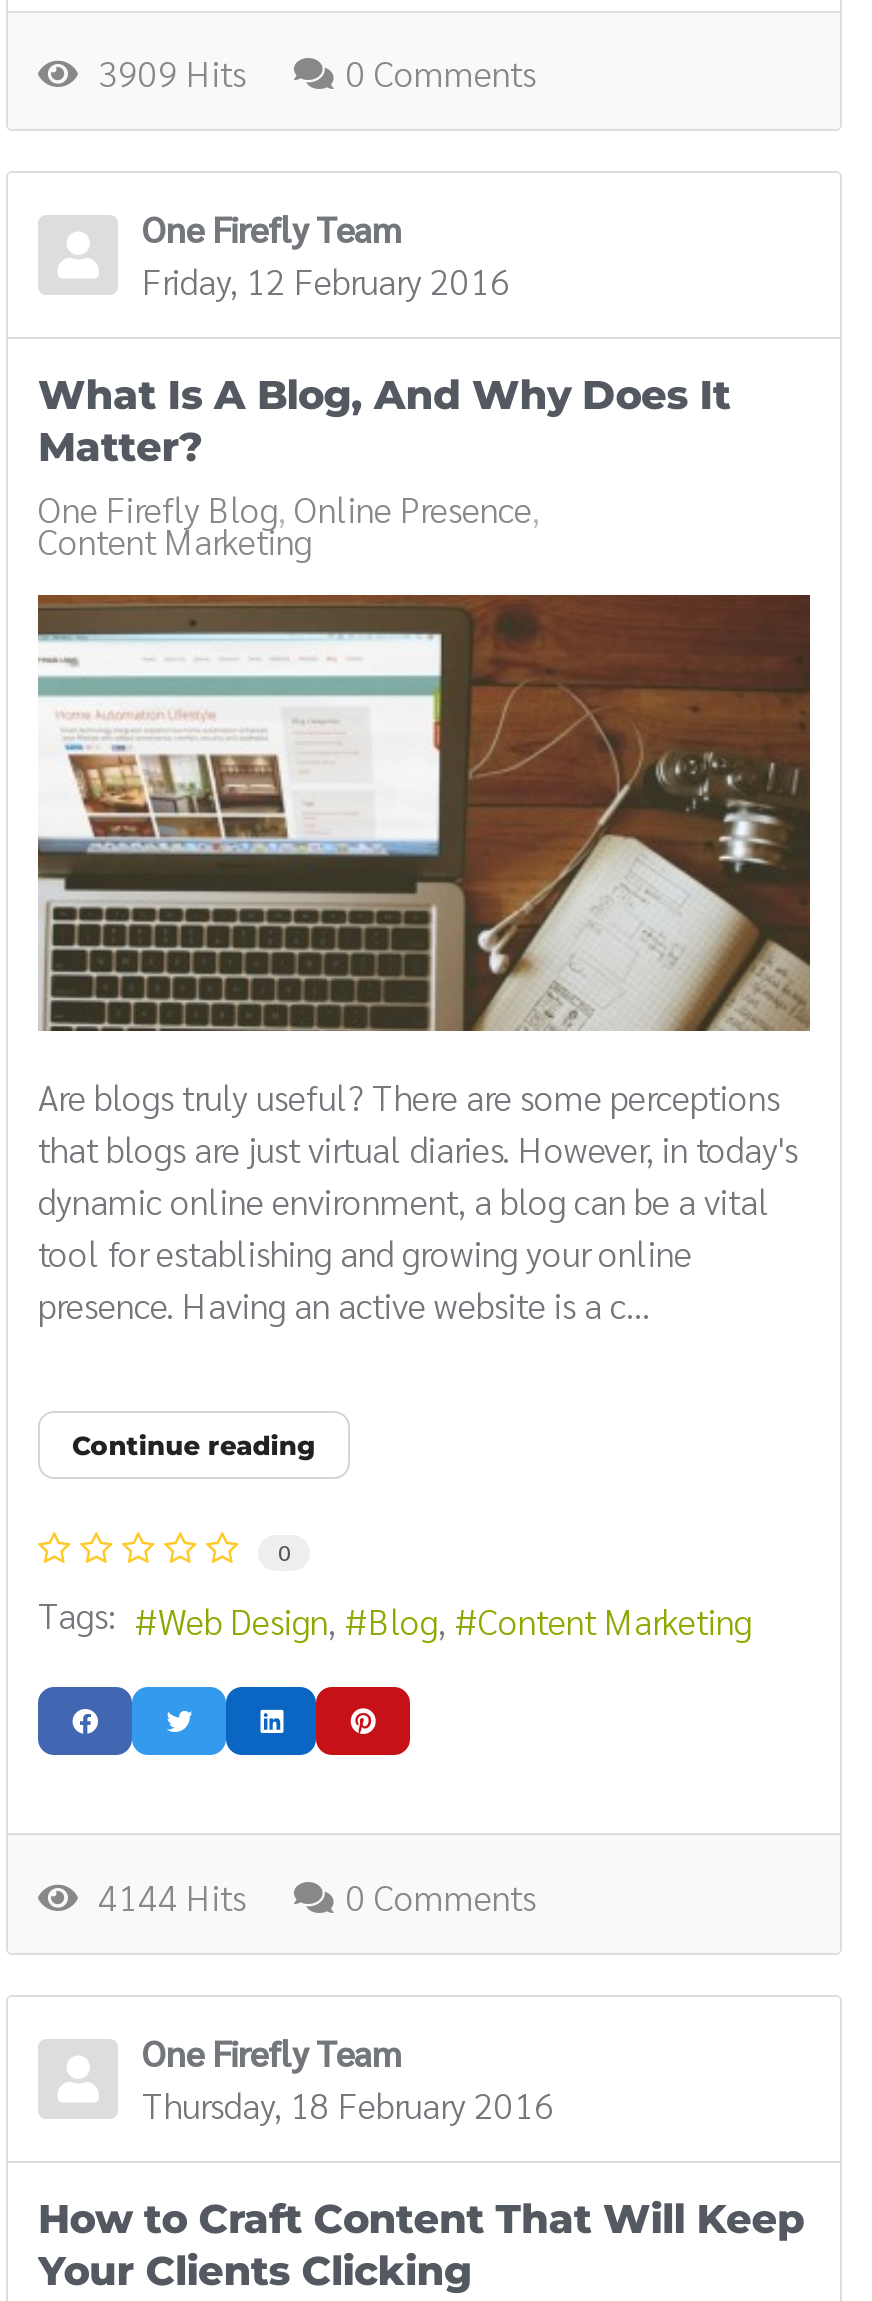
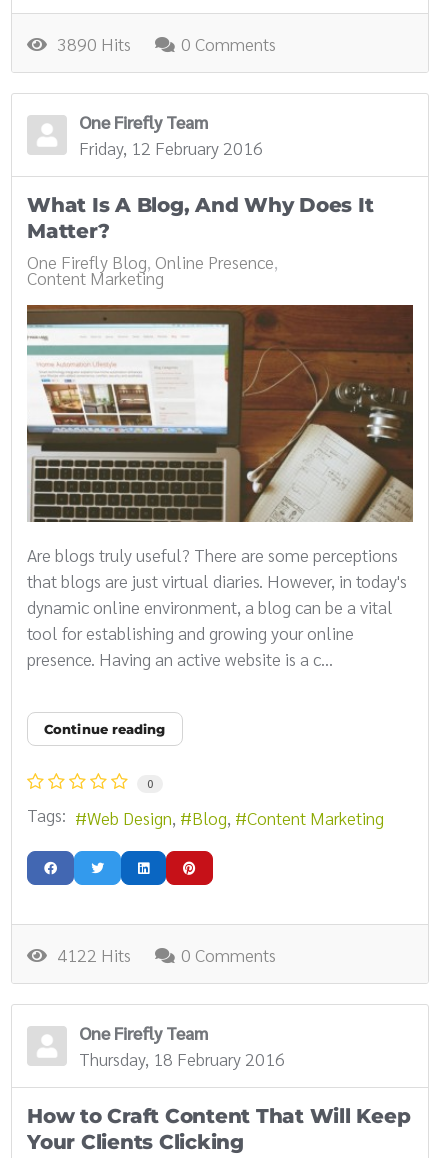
[82,49,246,95] 3909 Hits -> [49,32,131,55] 3890 Hits
[82,1872,246,1918] 4144 Hits -> [49,943,131,966] 4122 Hits

